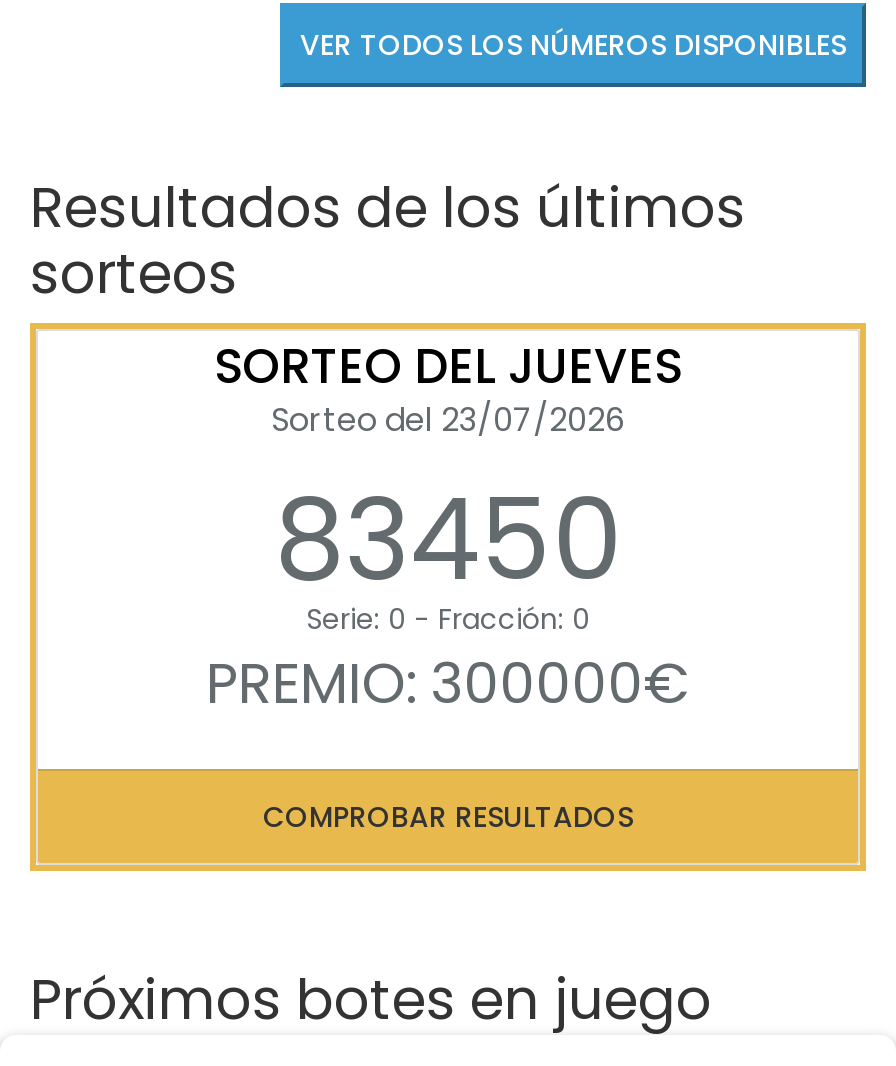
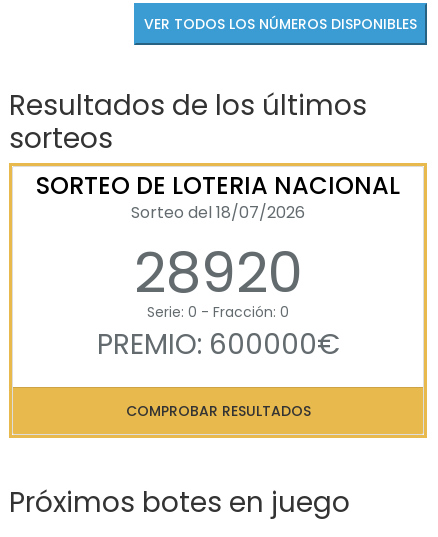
[214,334,682,620] SORTEO DEL JUEVES | Sorteo del 23/07/2026 | 83450 -> [36,168,400,311] SORTEO DE LOTERIA NACIONAL | Sorteo del 18/07/2026 | 28920
[206,646,690,724] PREMIO: 300000€ -> [96,324,339,363] PREMIO: 600000€

